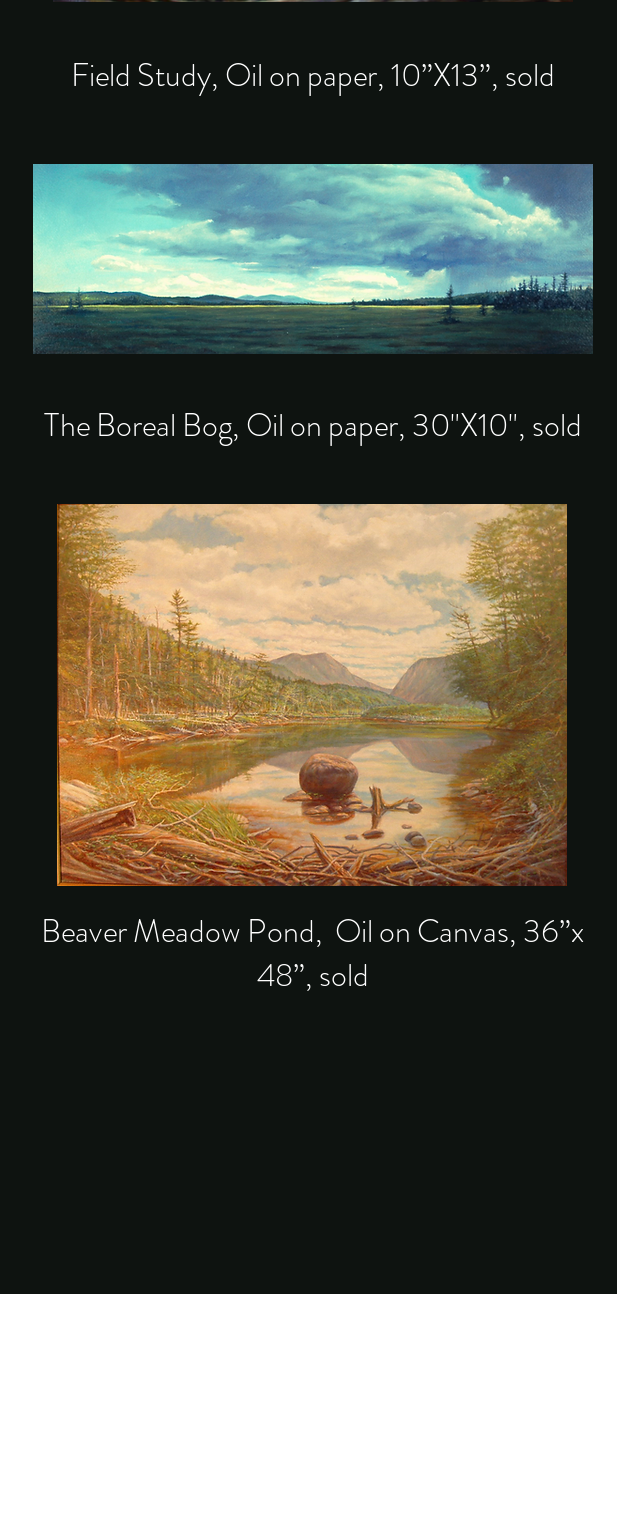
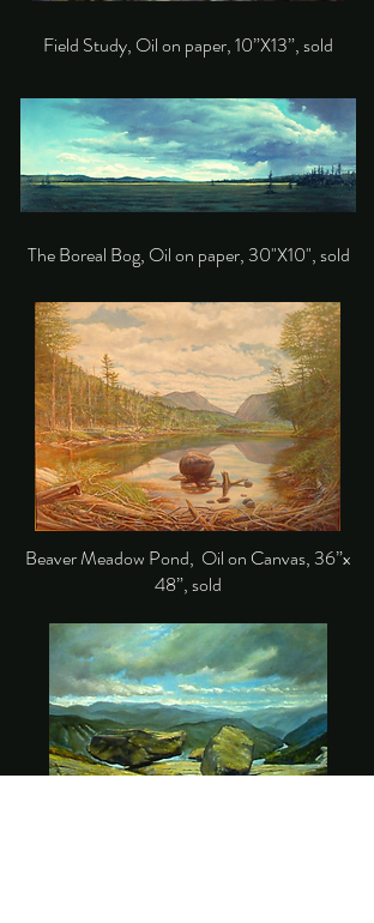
none -> [48,622,328,777] [image]

